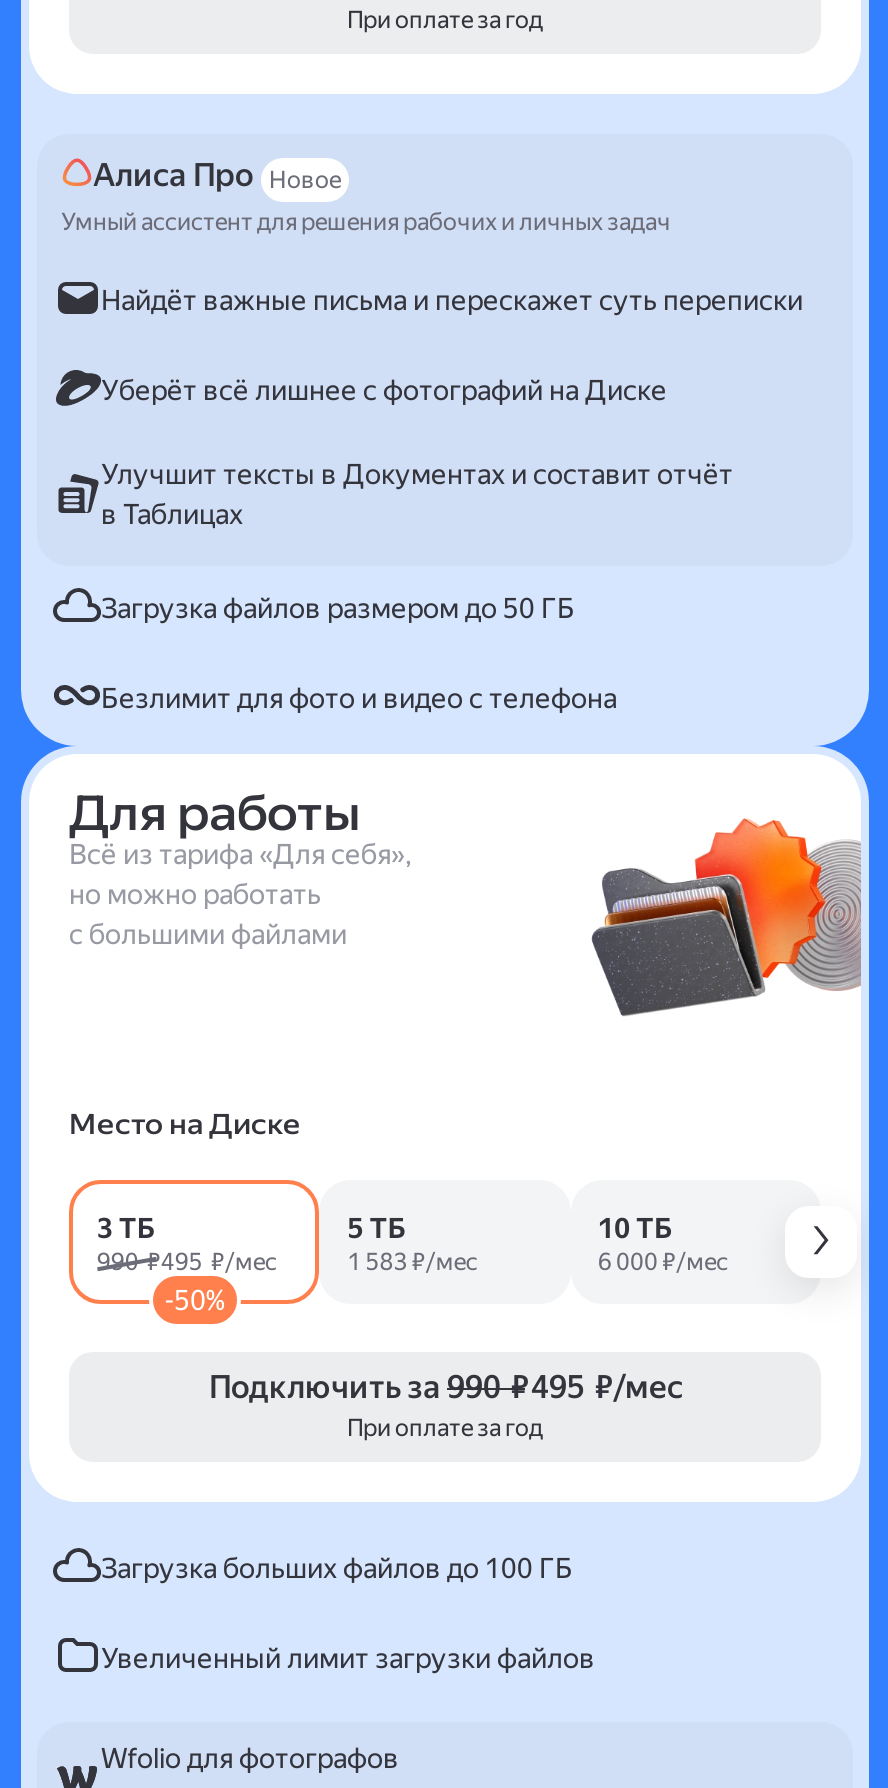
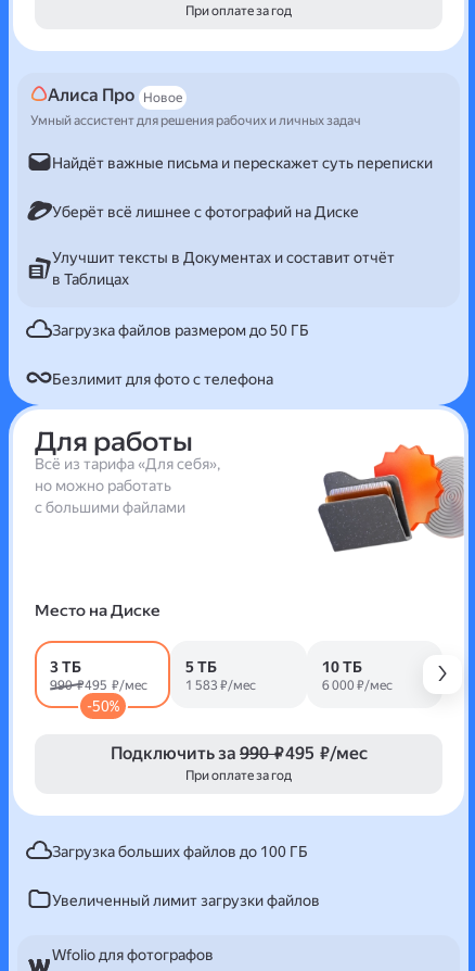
[101,681,617,713] Безлимит для фото и видео с телефона -> [52,370,273,387] Безлимит для фото с телефона

